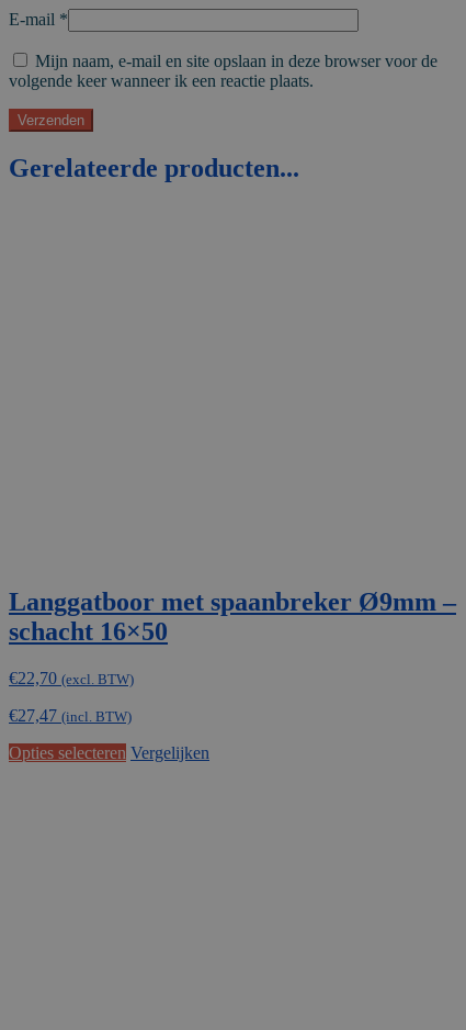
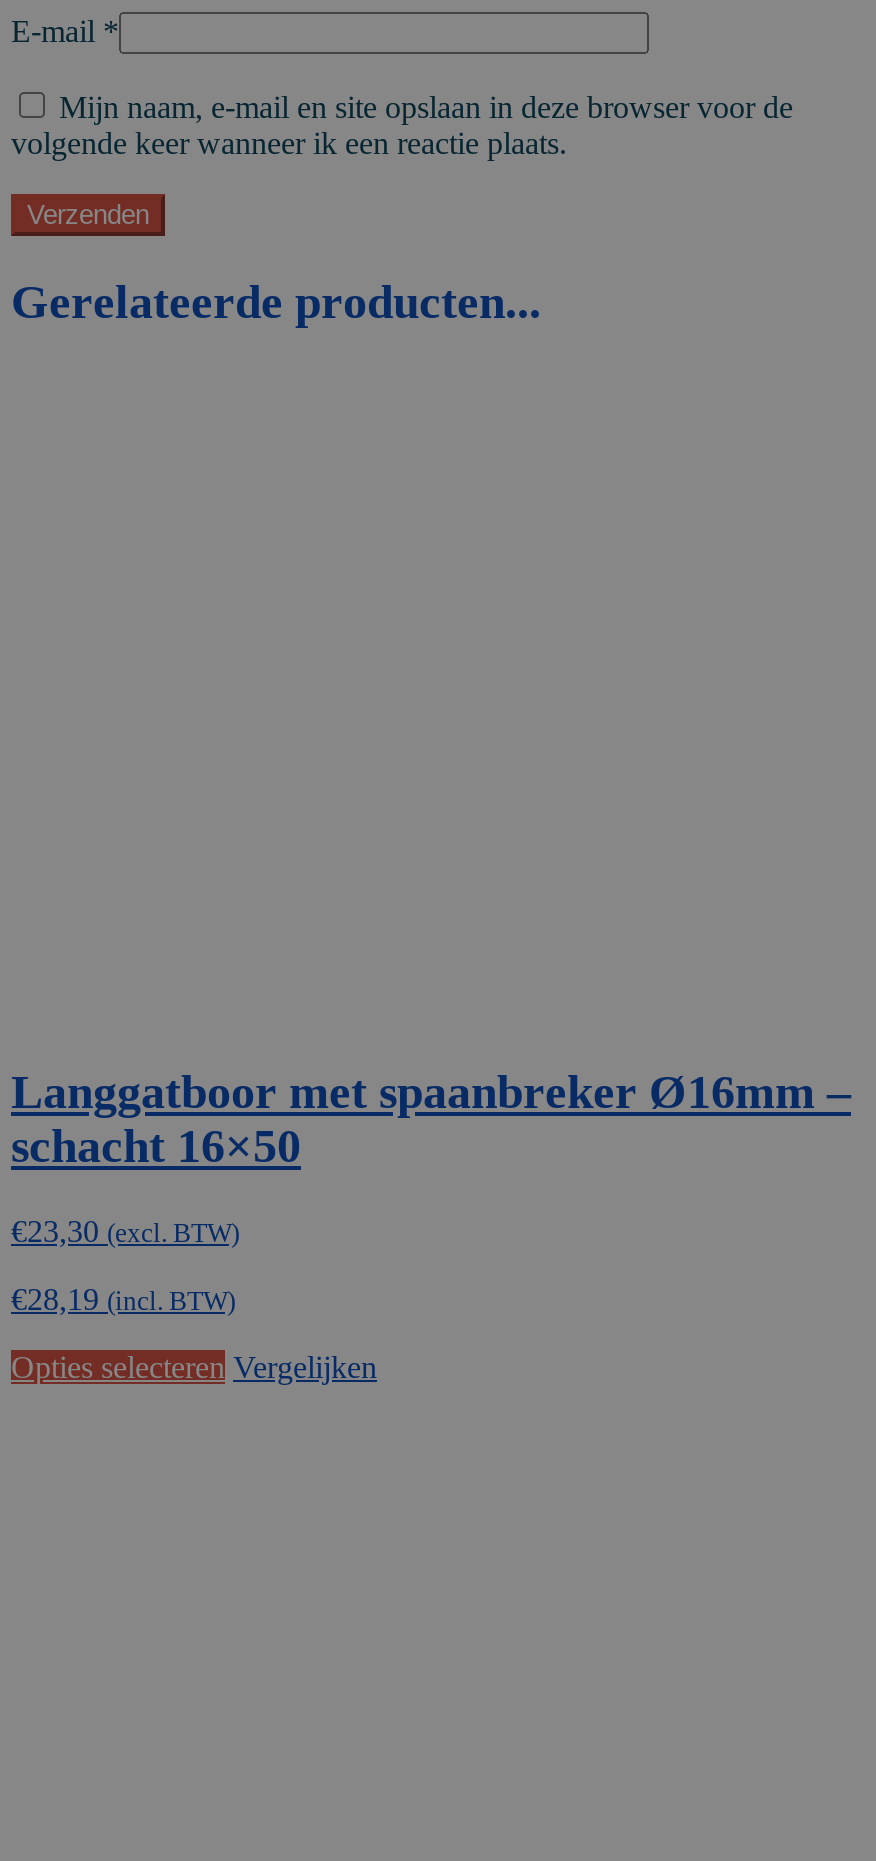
[9,588,456,616] Langgatboor met spaanbreker Ø9mm – -> [11,1066,851,1118] Langgatboor met spaanbreker Ø16mm –
[9,669,134,688] €22,70 (excl. BTW) -> [11,1214,239,1248] €23,30 (excl. BTW)
[9,706,132,725] €27,47 (incl. BTW) -> [11,1282,235,1316] €28,19 (incl. BTW)

